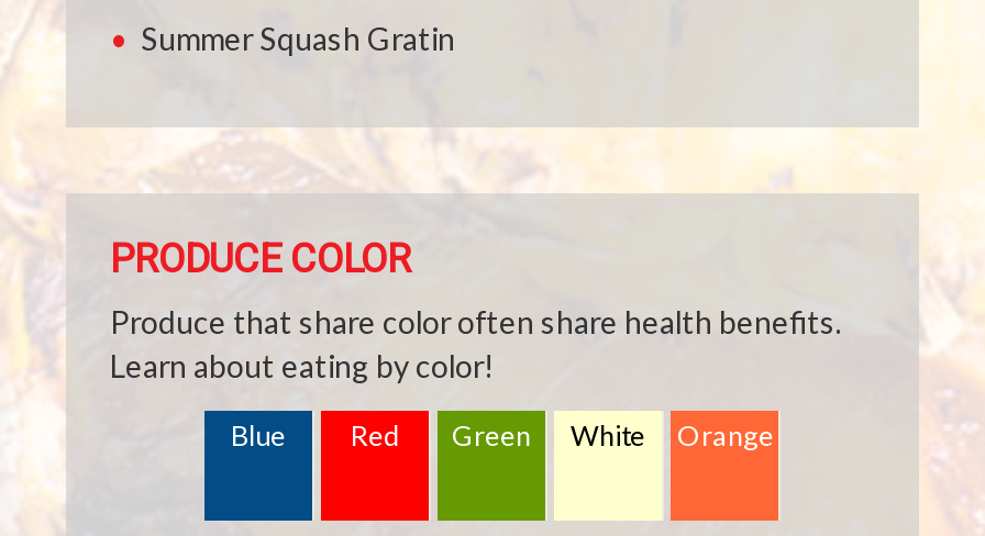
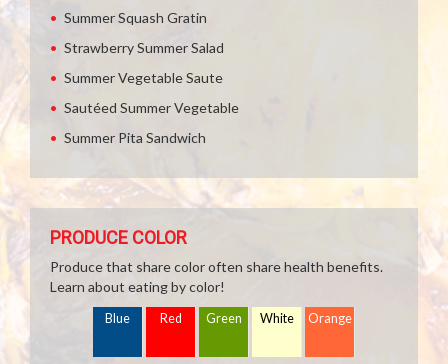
none -> [64,39,239,146] Strawberry Summer Salad | Summer Vegetable Saute | Sautéed Summer Vegetable | Summer Pita Sandwich

